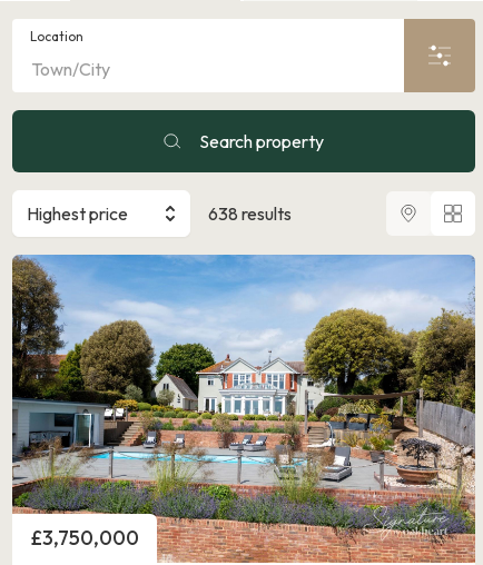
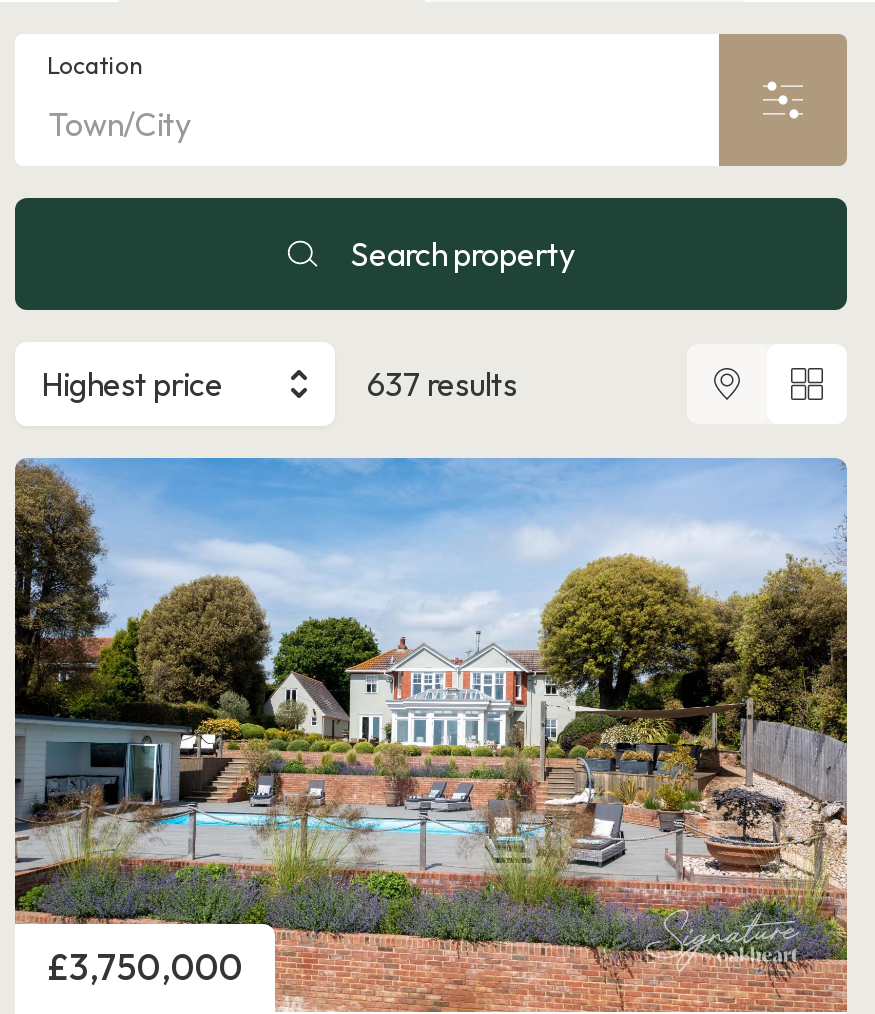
[208,202,292,225] 638 results -> [367,364,517,404] 637 results

